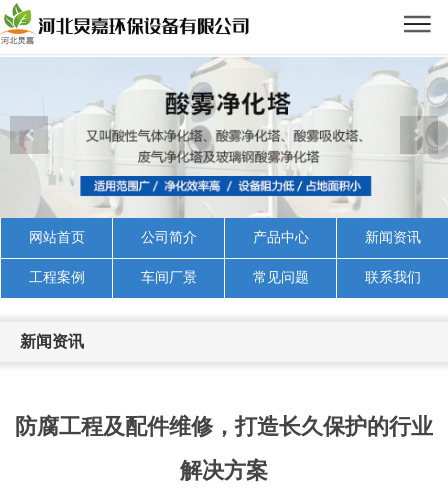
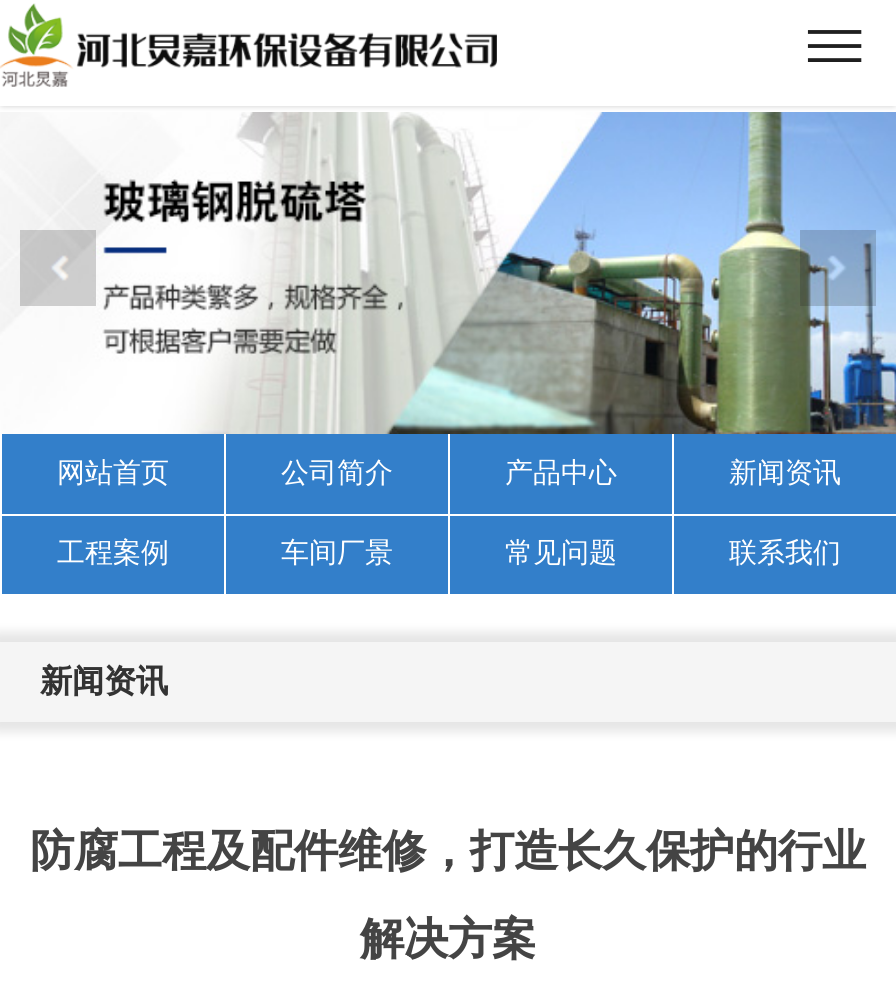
[3,57,445,219] [image] -> [6,110,890,436] [image]

